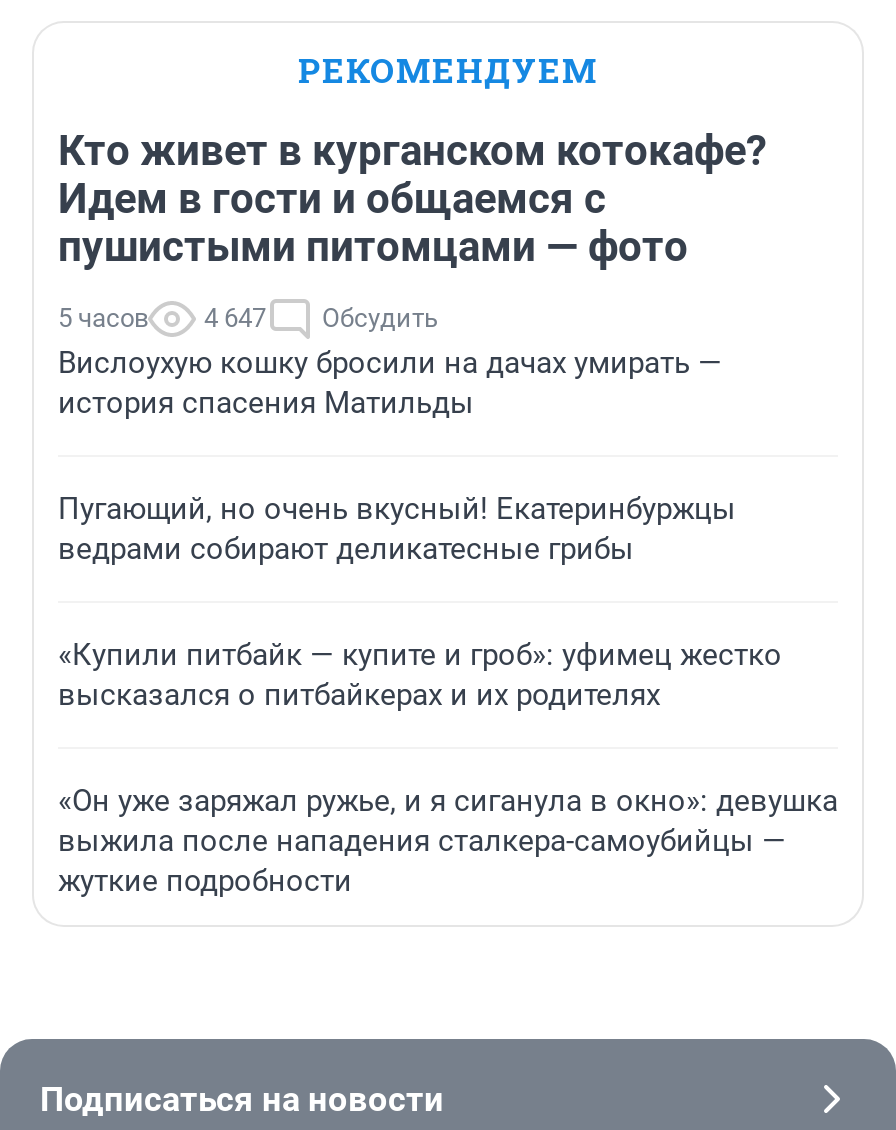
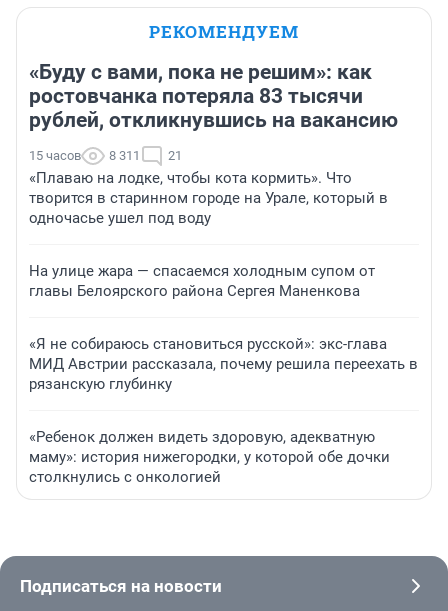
[58,127,766,271] Кто живет в курганском котокафе? | Идем в гости и общаемся с | пушистыми питомцами — фото -> [29,60,398,132] «Буду с вами, пока не решим»: как | ростовчанка потеряла 83 тысячи | рублей, откликнувшись на вакансию
[58,303,722,421] 5 часов | 4 647 | Обсудить | Вислоухую кошку бросили на дачах умирать — | история спасения Матильды -> [29,148,388,227] 15 часов | 8 311 | 21 | «Плаваю на лодке, чтобы кота кормить». Что | творится в старинном городе на Урале, который в | одночасье ушел под воду
[58,491,736,567] Пугающий, но очень вкусный! Екатеринбуржцы | ведрами собирают деликатесные грибы -> [29,262,375,300] На улице жара — спасаемся холодным супом от | главы Белоярского района Сергея Маненкова
[58,637,782,713] «Купили питбайк — купите и гроб»: уфимец жестко | высказался о питбайкерах и их родителях -> [29,335,418,393] «Я не собираюсь становиться русской»: экс-глава | МИД Австрии рассказала, почему решила переехать в | рязанскую глубинку
[58,783,838,899] «Он уже заряжал ружье, и я сиганула в окно»: девушка | выжила после нападения сталкера-самоубийцы — | жуткие подробности -> [29,428,390,486] «Ребенок должен видеть здоровую, адекватную | маму»: история нижегородки, у которой обе дочки | столкнулись с онкологией

